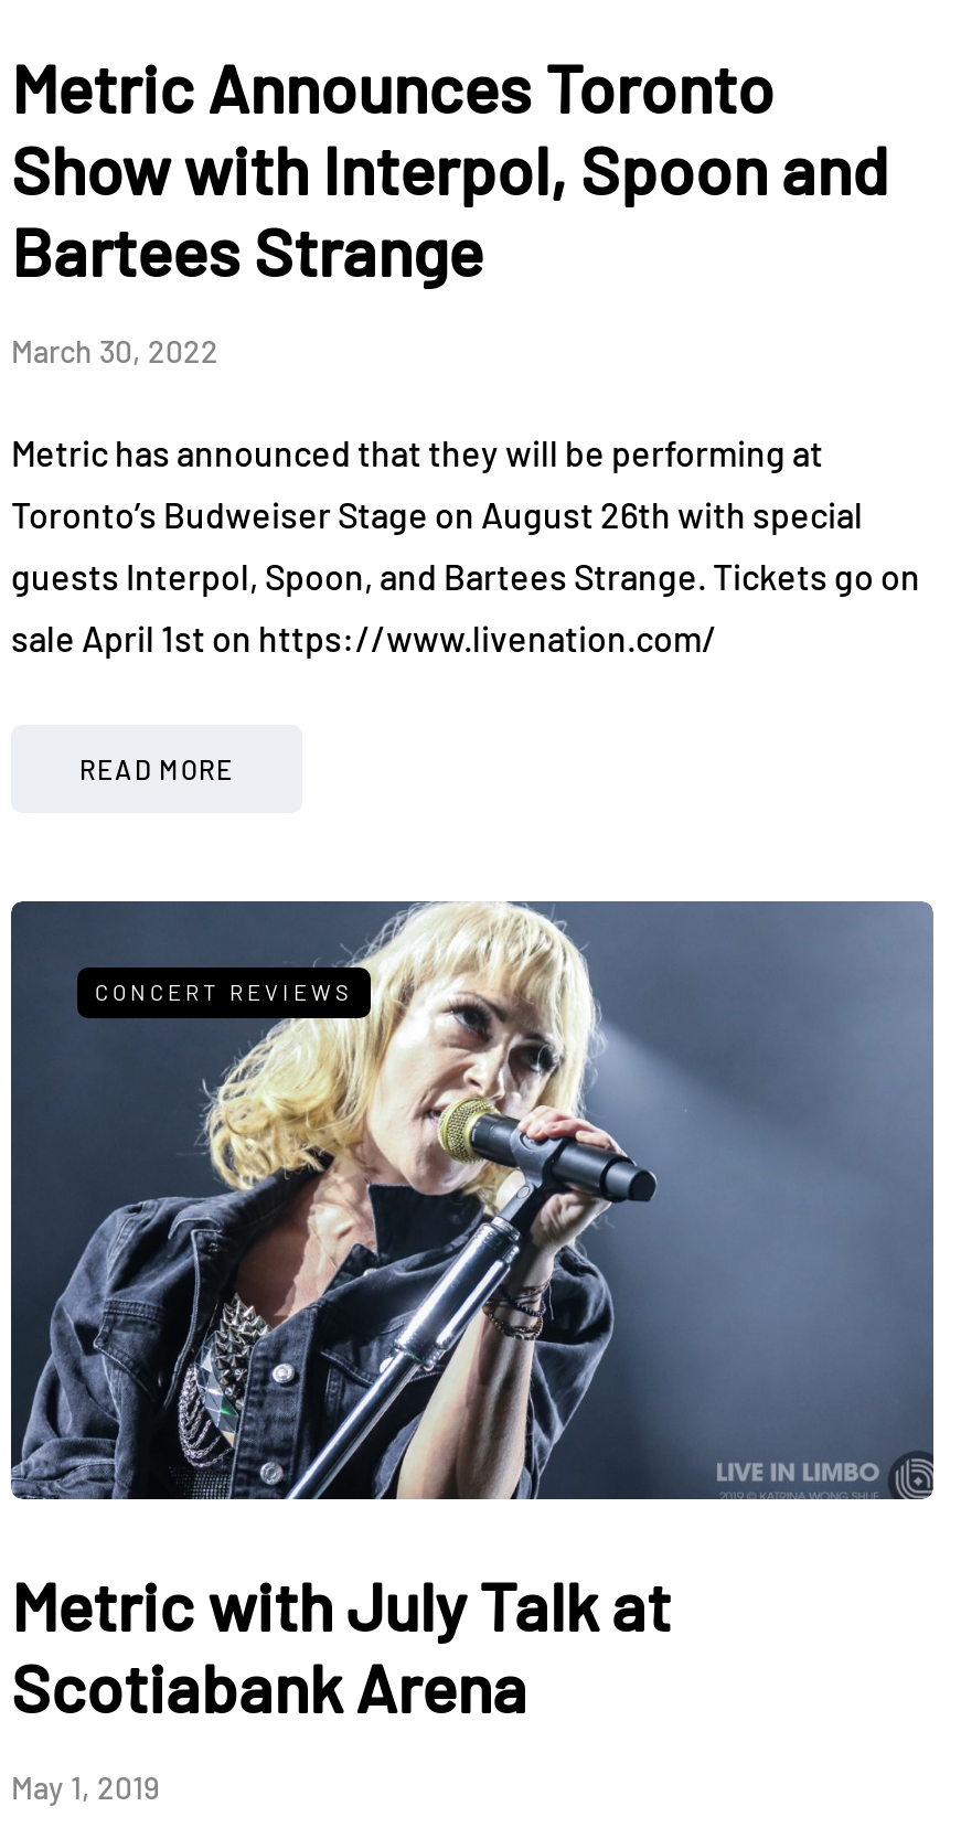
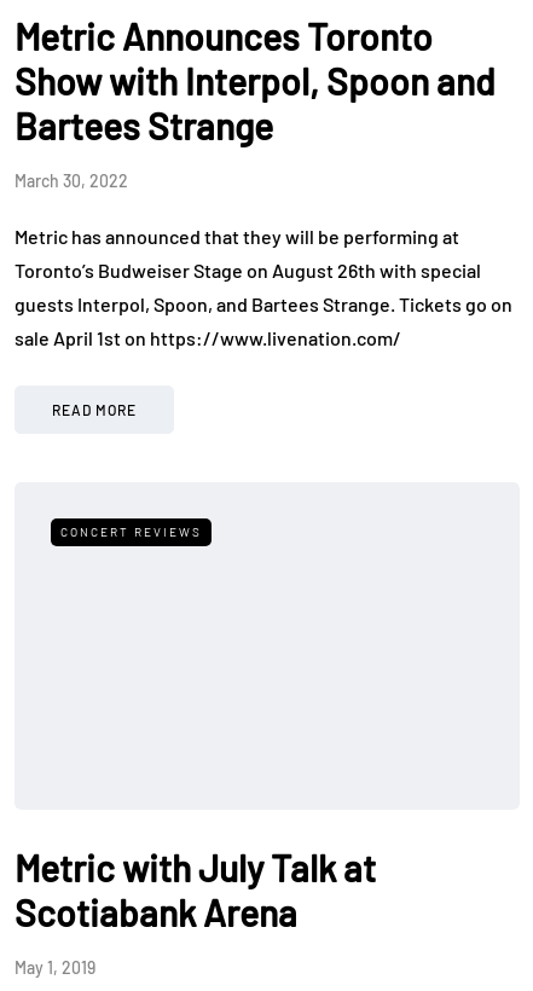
[9,898,936,1503] [image] -> none

